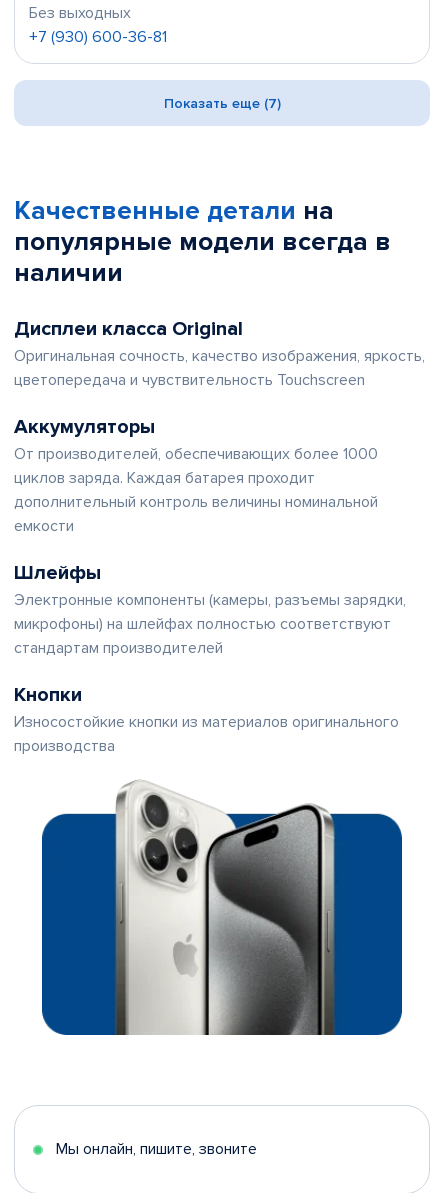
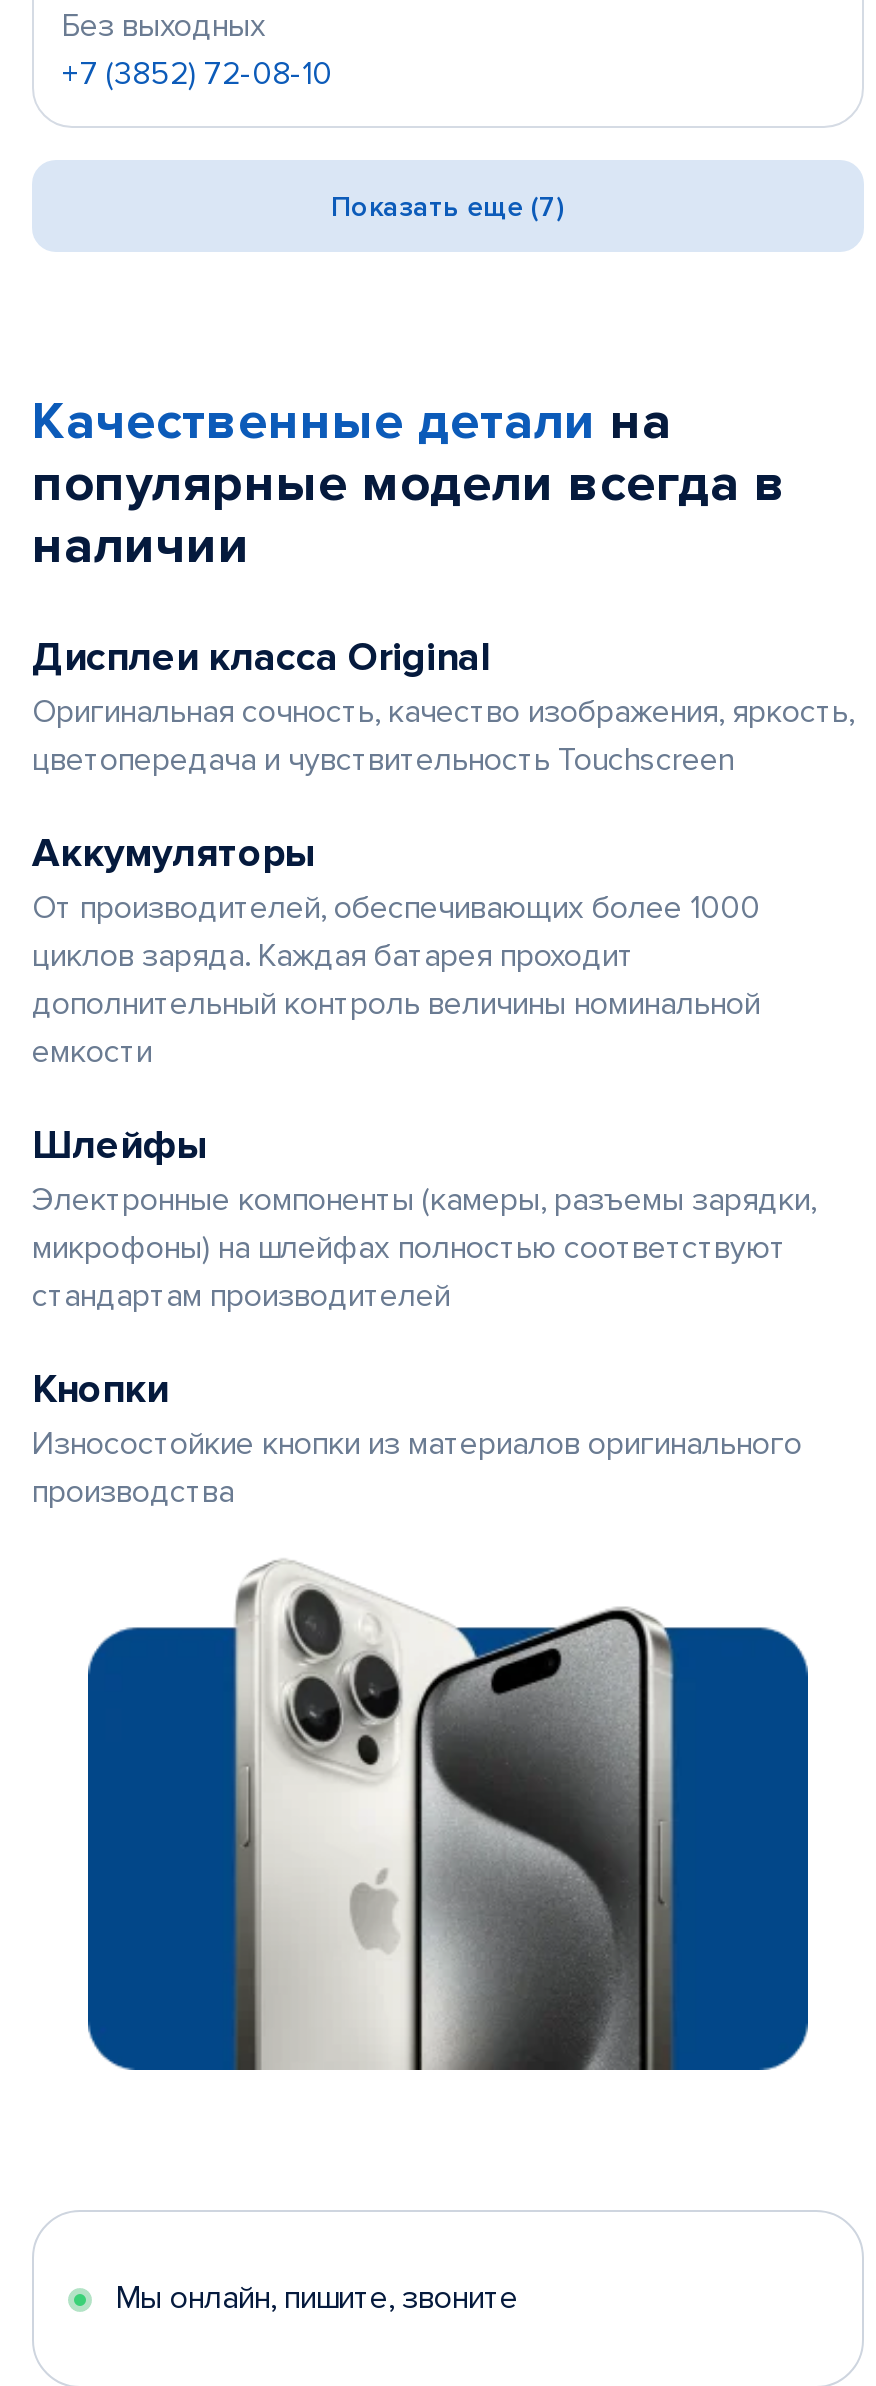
[29,27,167,47] +7 (930) 600-36-81 -> [62,54,332,94] +7 (3852) 72-08-10

